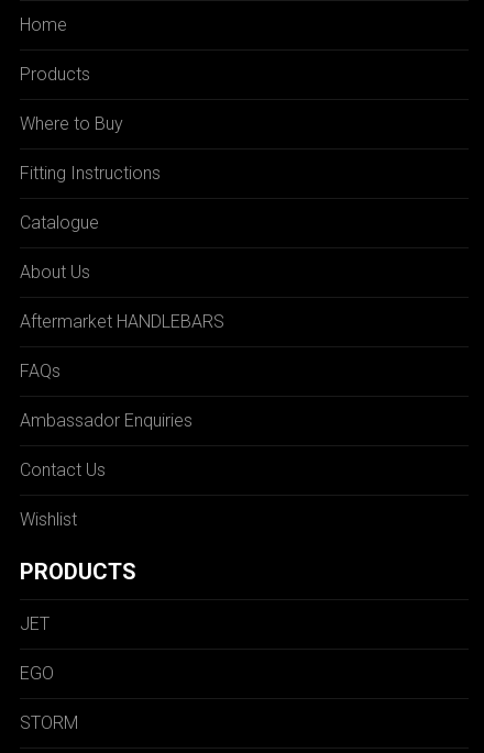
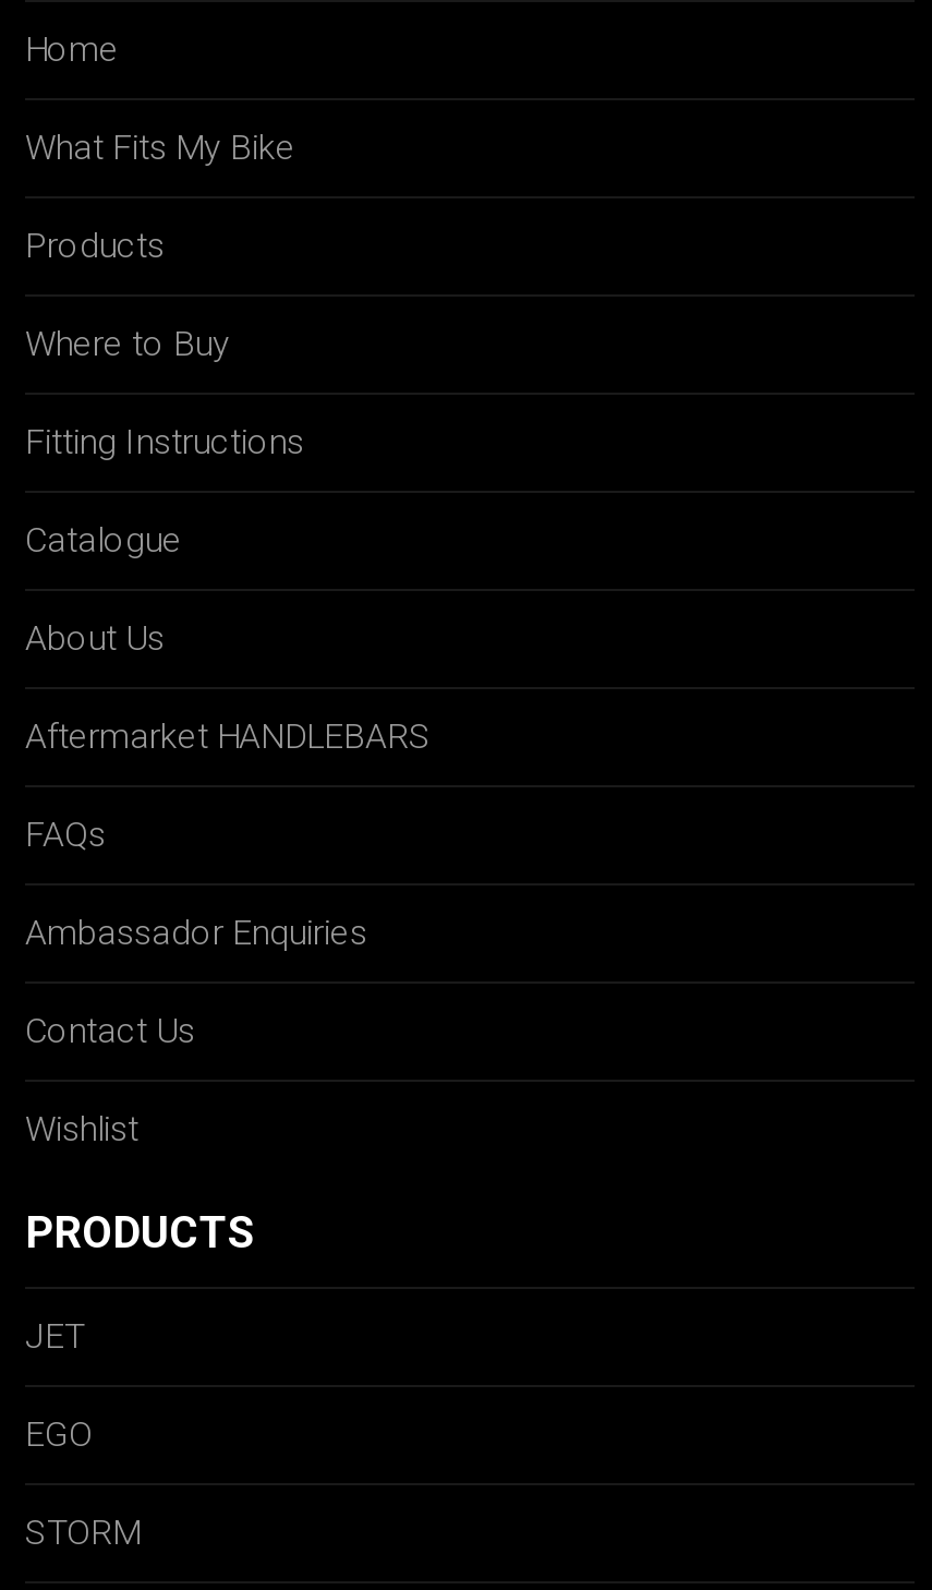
none -> [25,127,295,169] What Fits My Bike

